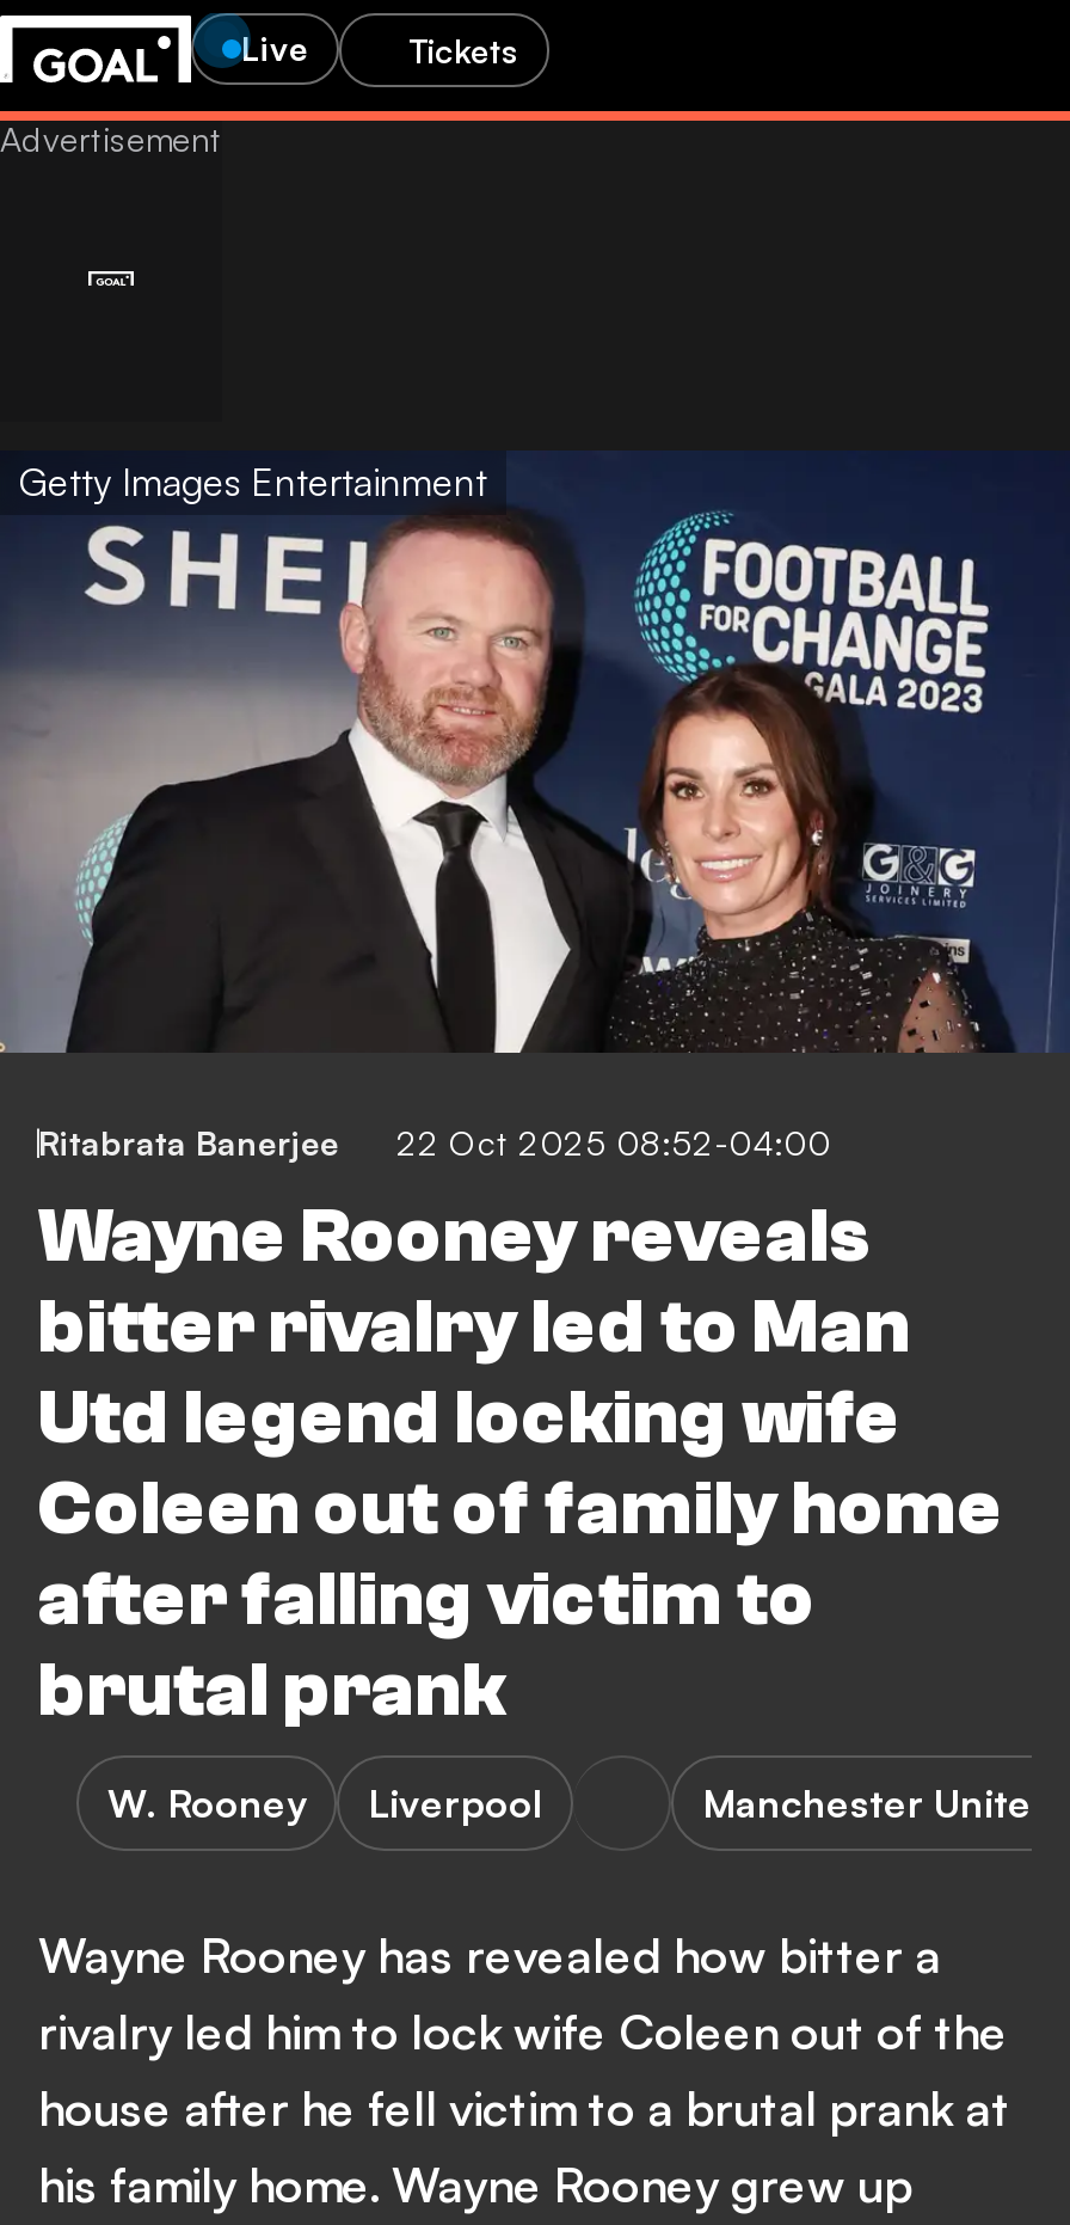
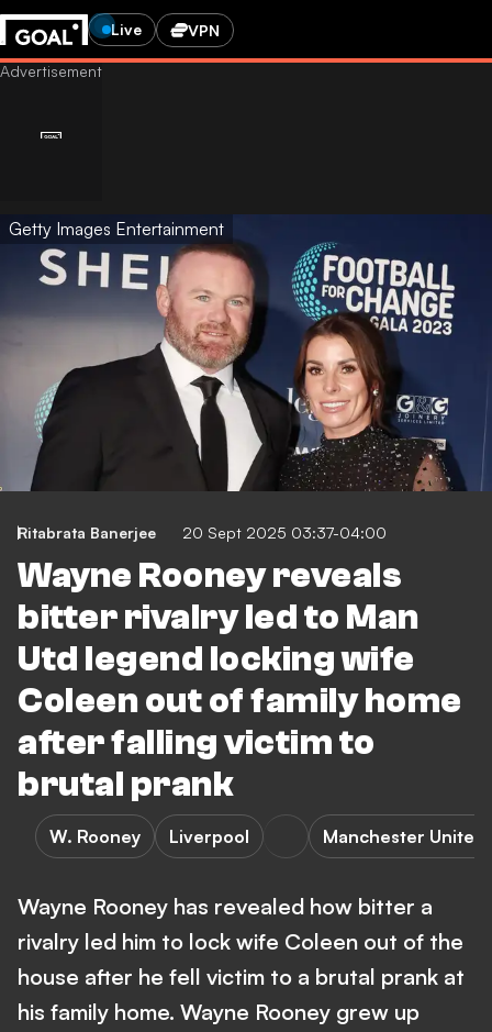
[408,29,518,69] Tickets -> [188,20,220,39] VPN
[38,1122,831,1163] Ritabrata Banerjee 22 Oct 2025 08:52-04:00 -> [18,523,387,542] Ritabrata Banerjee 20 Sept 2025 03:37-04:00

